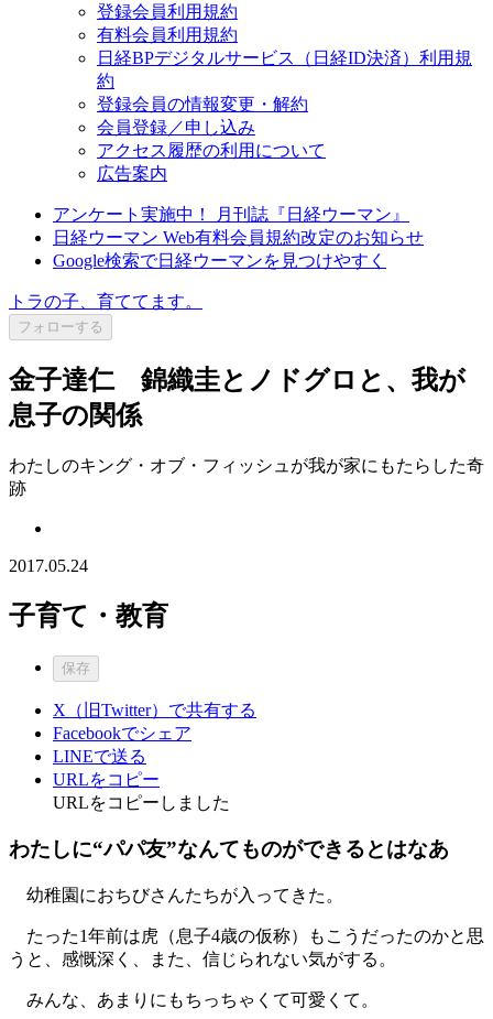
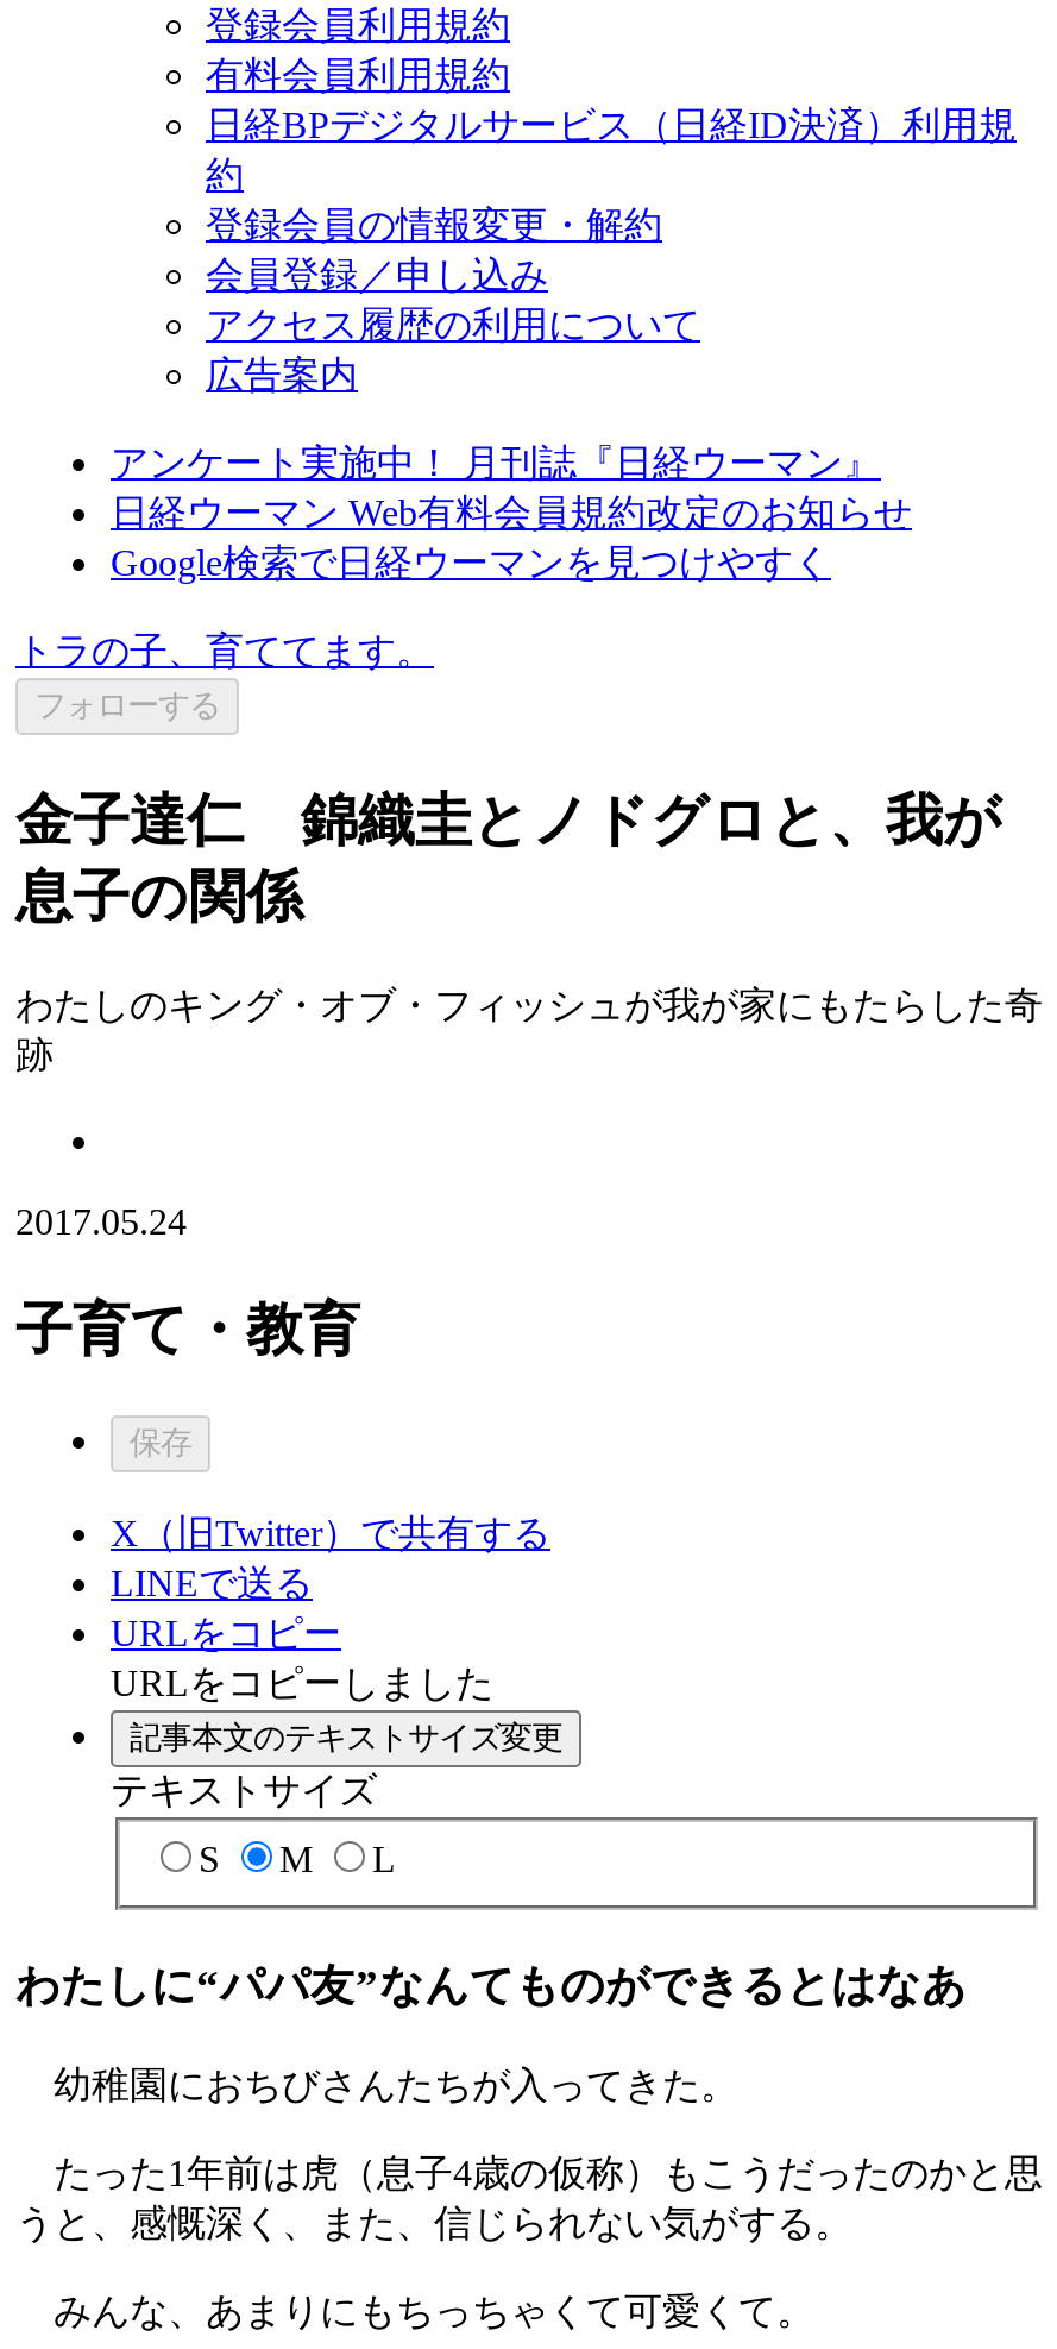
[53,723,191,742] Facebookでシェア -> none
moved [53,746,230,811] -> [111,1562,493,1702]: LINEで送る | URLをコピー | URLをコピーしました
none -> [111,1719,562,1880] 記事本文のテキストサイズ変更 | テキストサイズ | S | M | L

